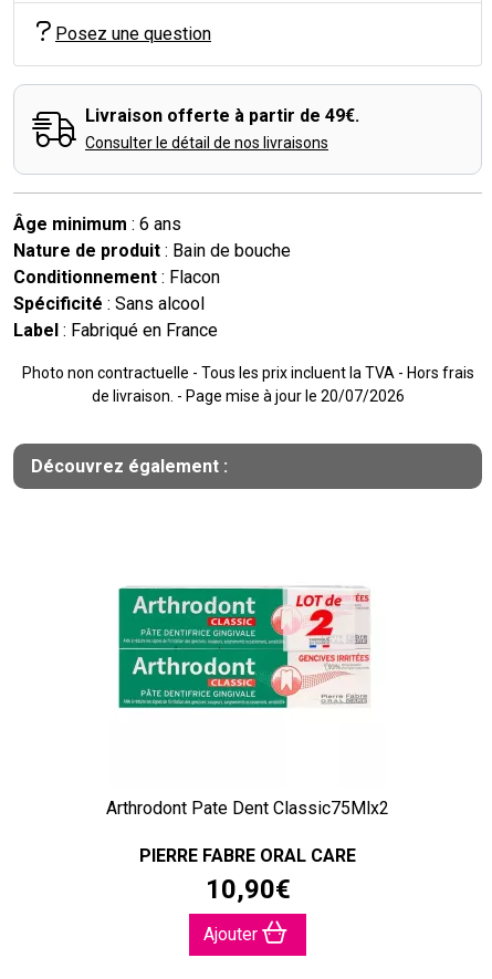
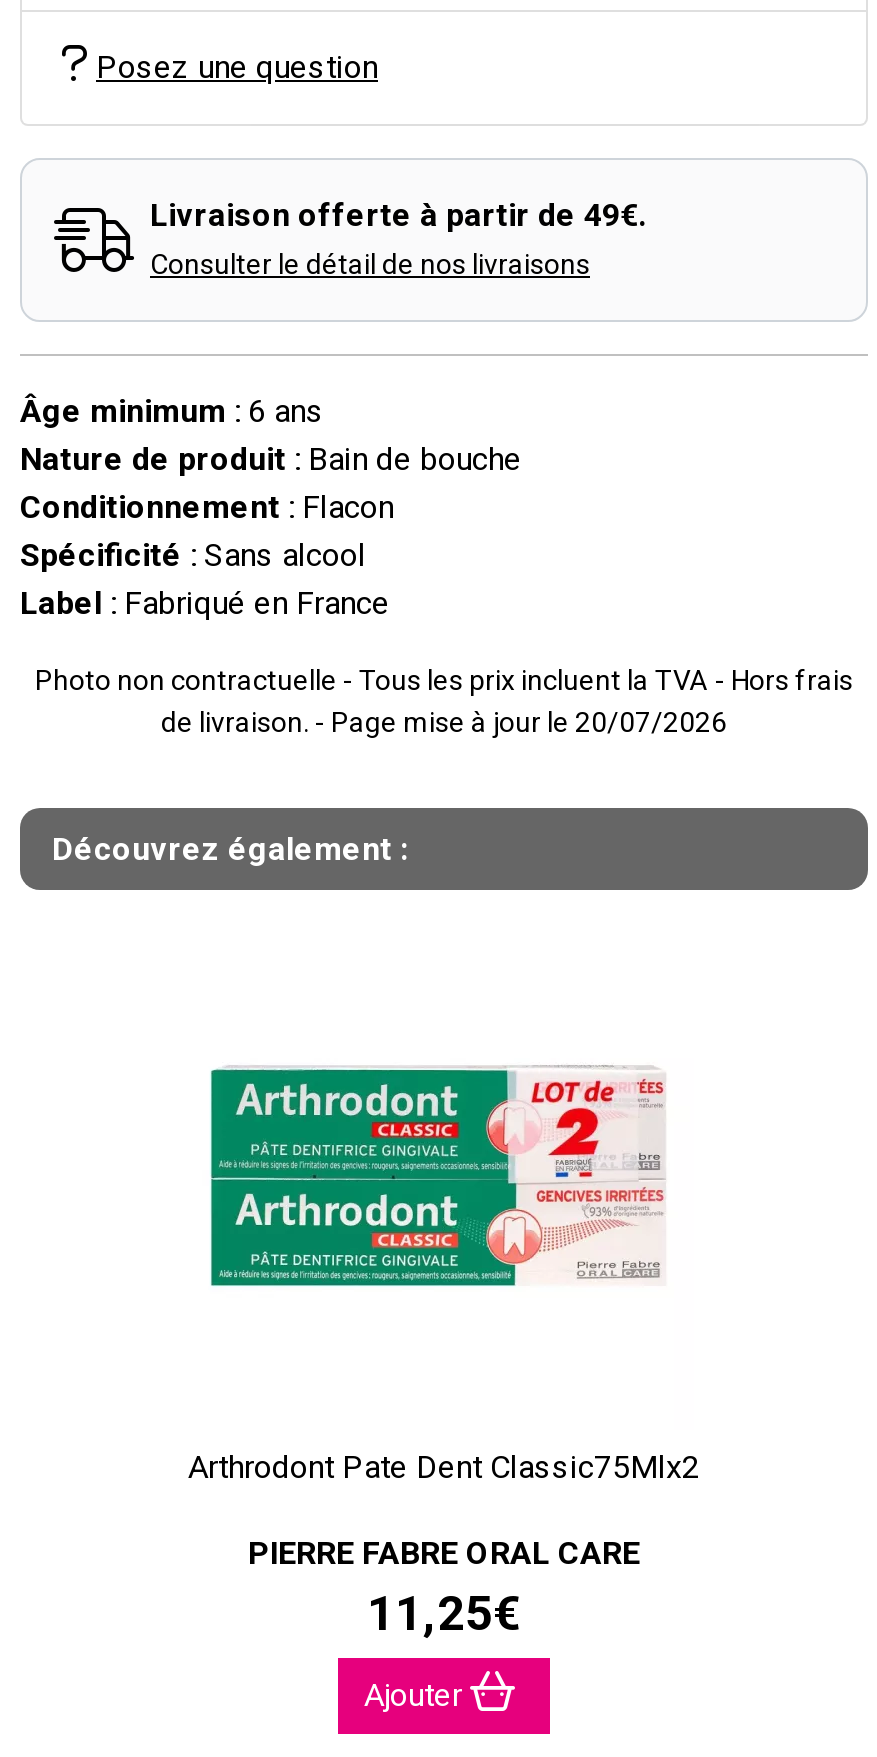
[205,874,290,905] 10, 90€ -> [367,1586,521,1642] 11, 25€

